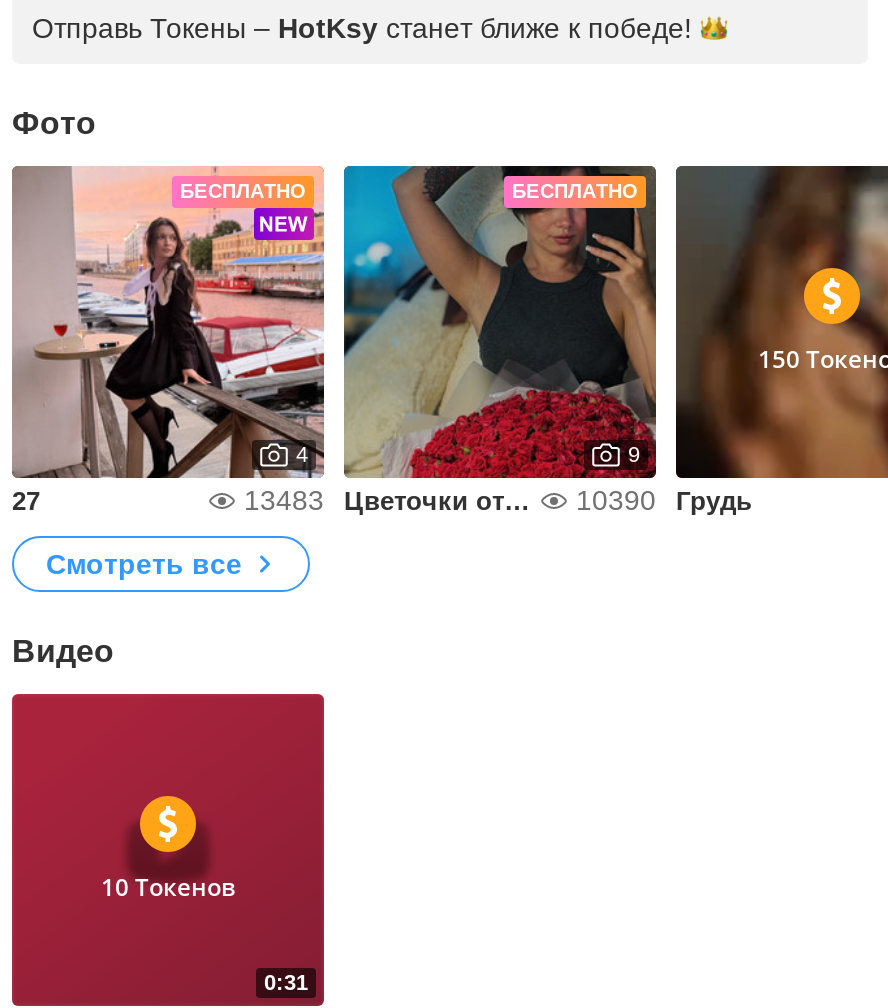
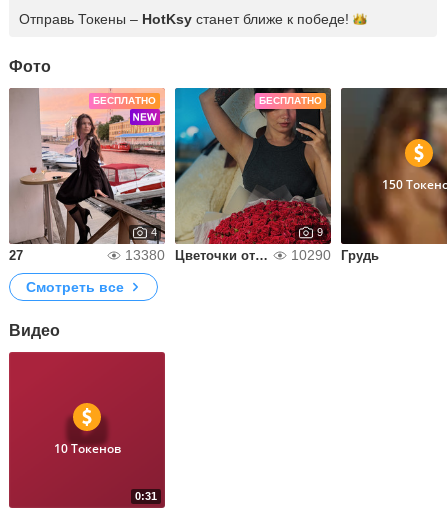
[244,484,324,516] 13483 -> [125,247,165,263] 13380
[576,484,656,516] 10390 -> [291,247,331,263] 10290

